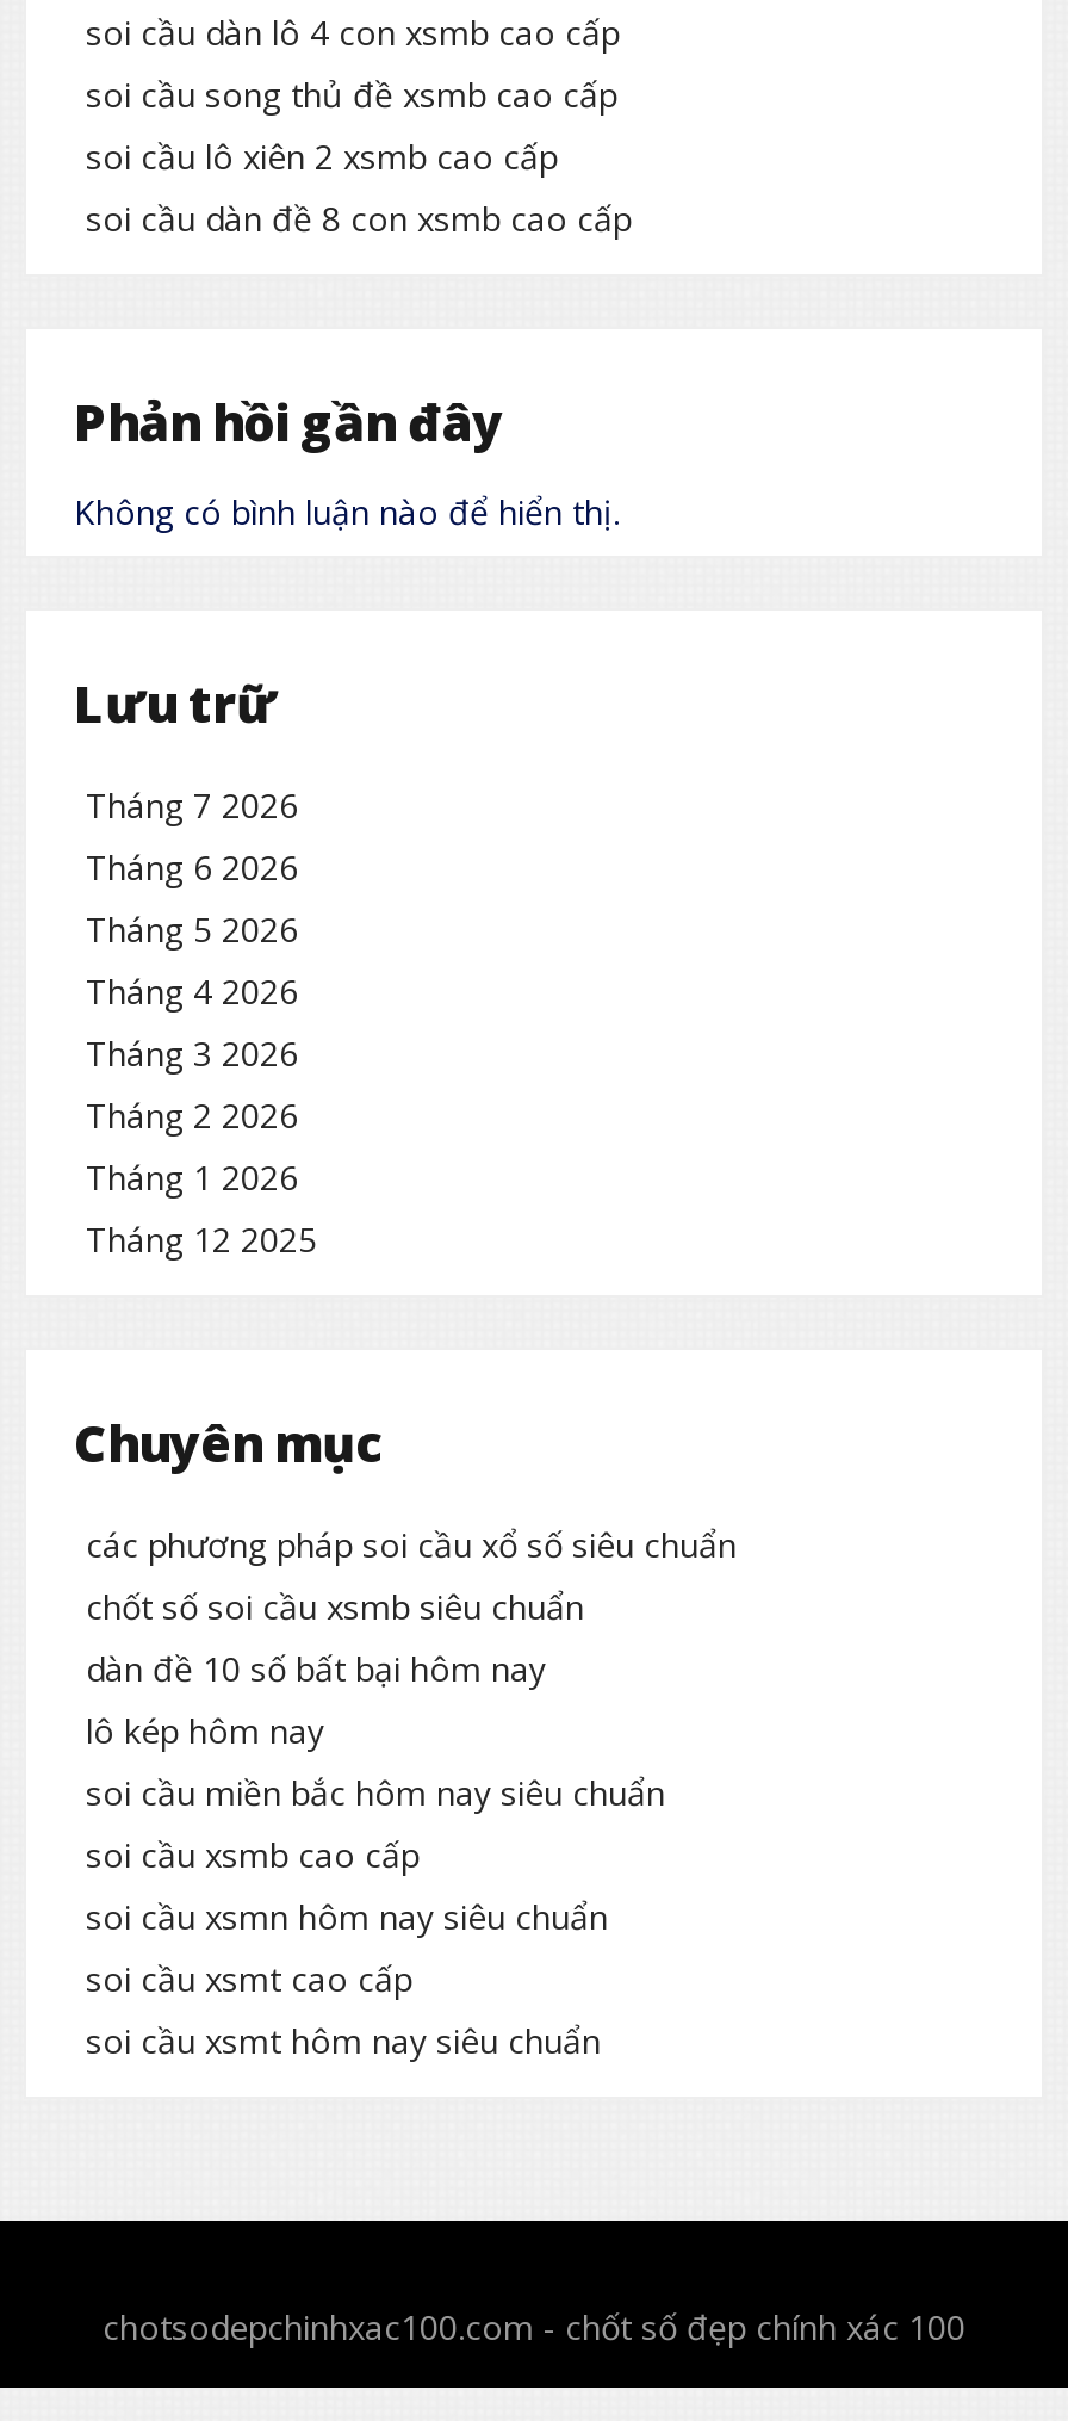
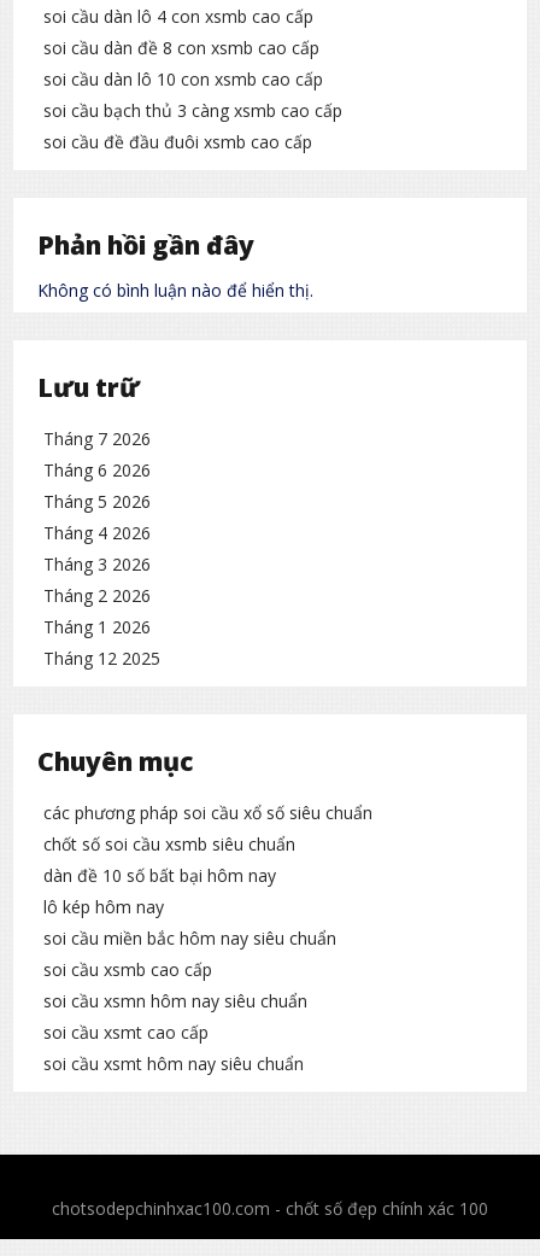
[86,72,617,179] soi cầu song thủ đề xsmb cao cấp | soi cầu lô xiên 2 xsmb cao cấp -> none
moved [86,196,632,241] -> [43,36,319,59]: soi cầu dàn đề 8 con xsmb cao cấp
none -> [43,68,342,153] soi cầu dàn lô 10 con xsmb cao cấp | soi cầu bạch thủ 3 càng xsmb cao cấp | soi cầu đề đầu đuôi xsmb cao cấp

